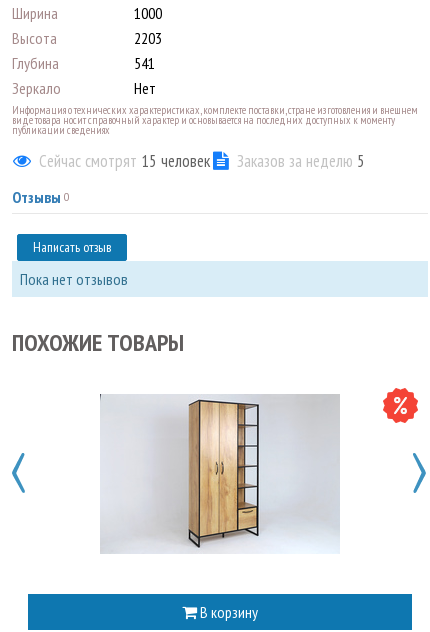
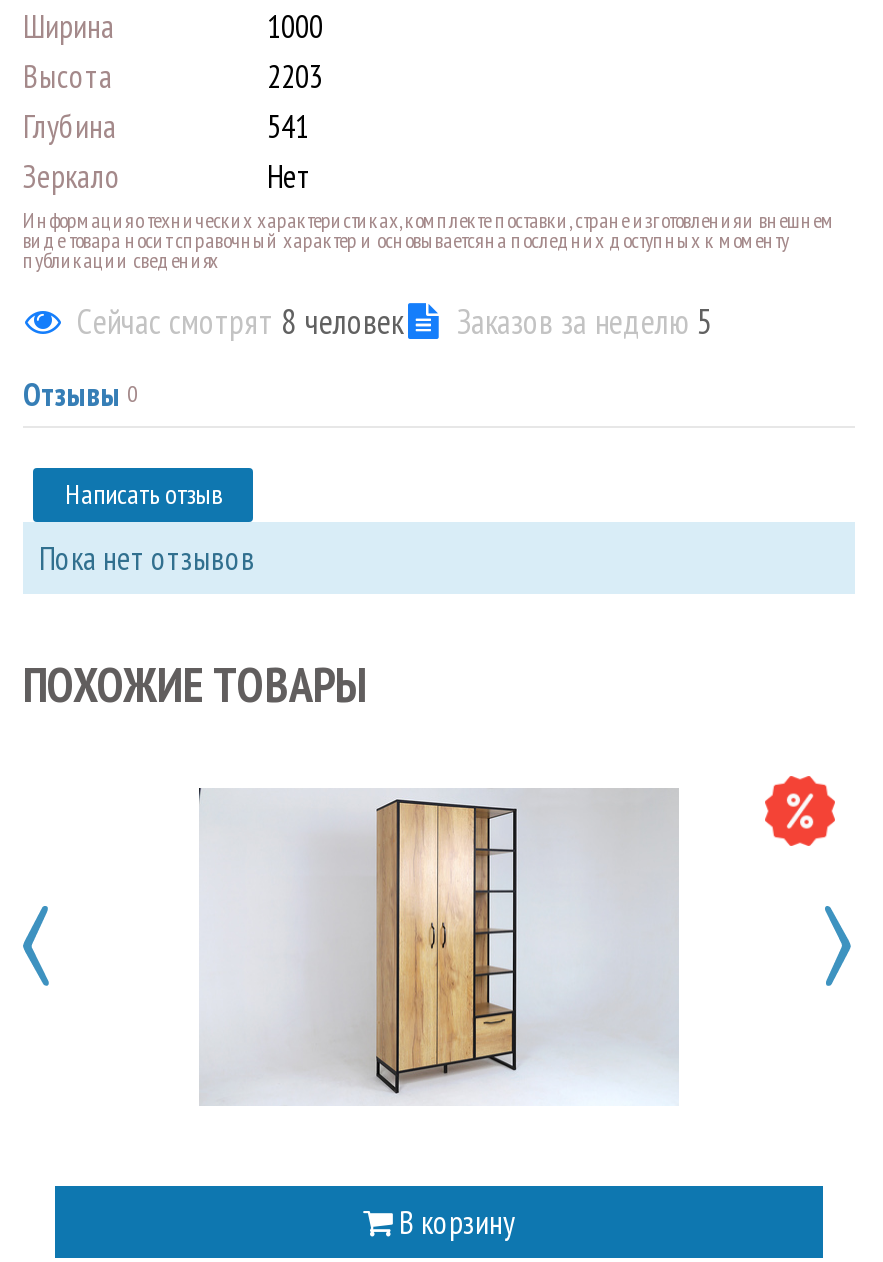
[39,150,210,172] Сейчас смотрят 15 человек -> [77,300,403,344] Сейчас смотрят 8 человек

